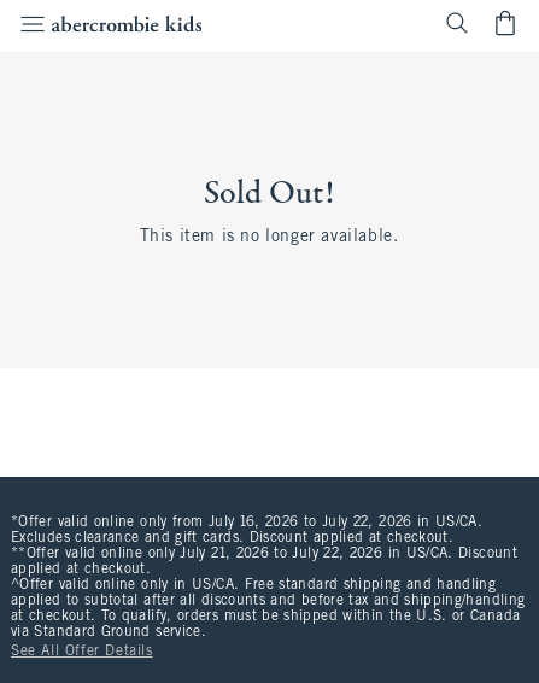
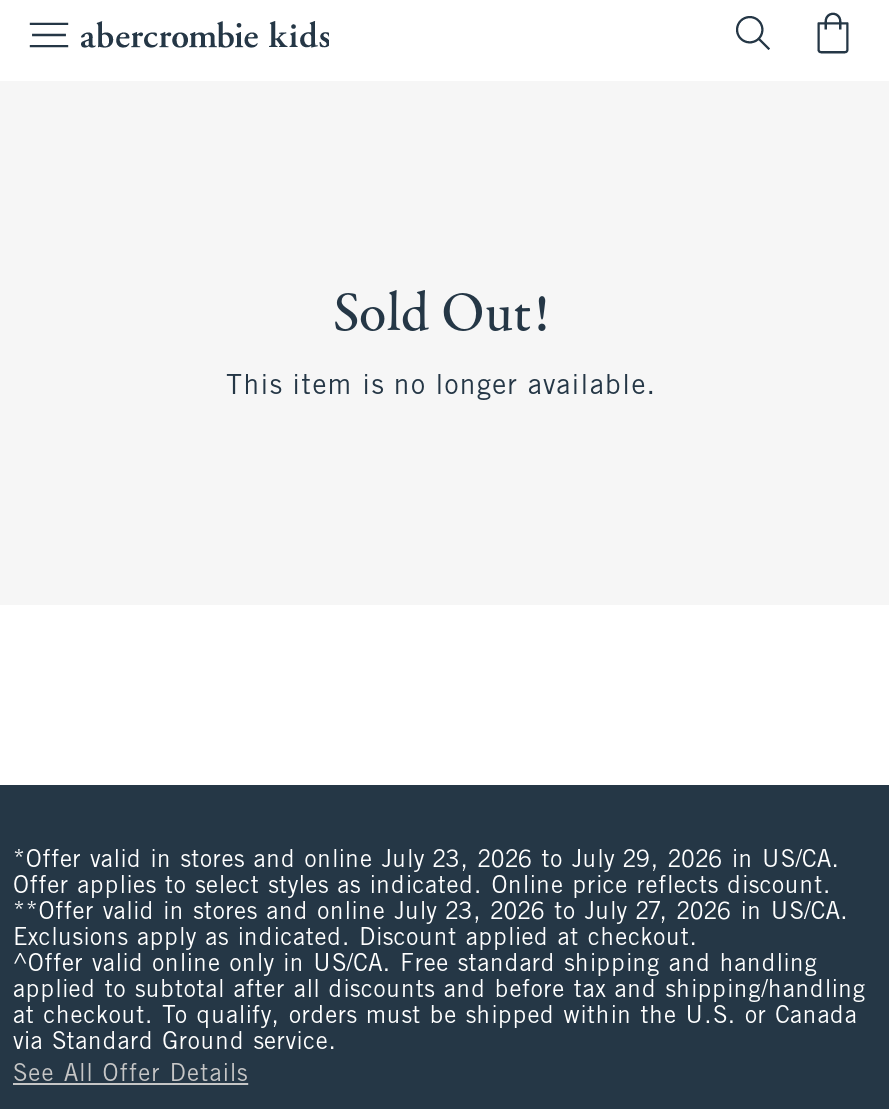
[11,515,517,577] *Offer valid online only from July 16, 2026 to July 22, 2026 in US/CA. | Excludes clearance and gift cards. Discount applied at checkout. | **Offer valid online only July 21, 2026 to July 22, 2026 in US/CA. Discount | applied at checkout. -> [13,849,849,951] *Offer valid in stores and online July 23, 2026 to July 29, 2026 in US/CA. | Offer applies to select styles as indicated. Online price reflects discount. | **Offer valid in stores and online July 23, 2026 to July 27, 2026 in US/CA. | Exclusions apply as indicated. Discount applied at checkout.

